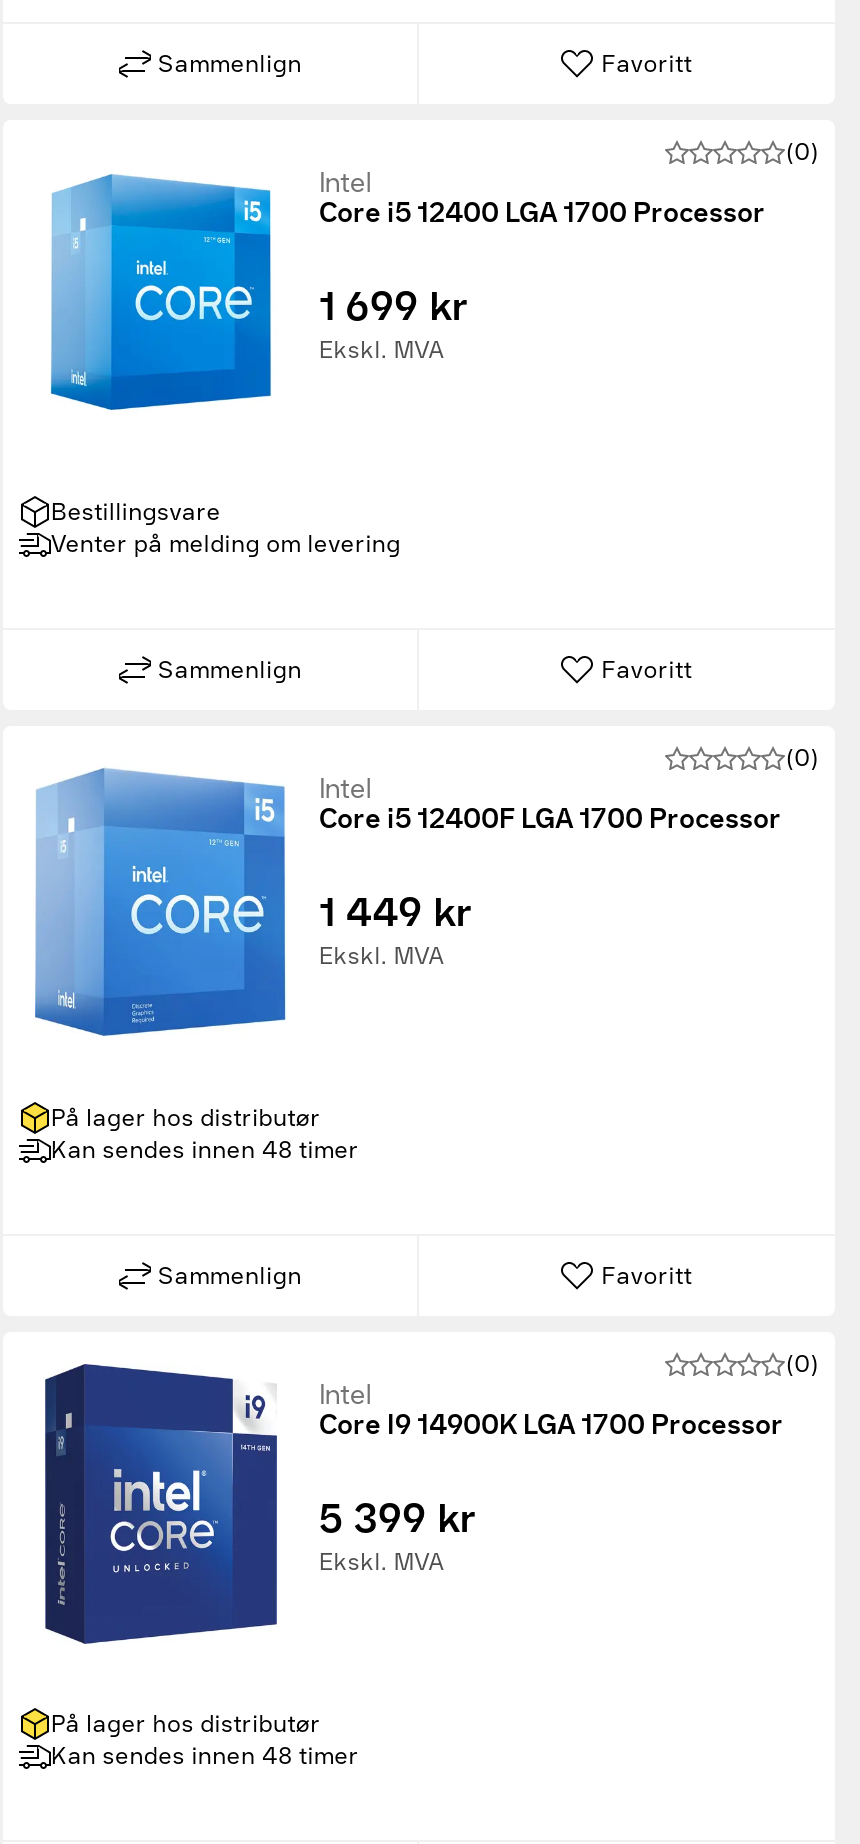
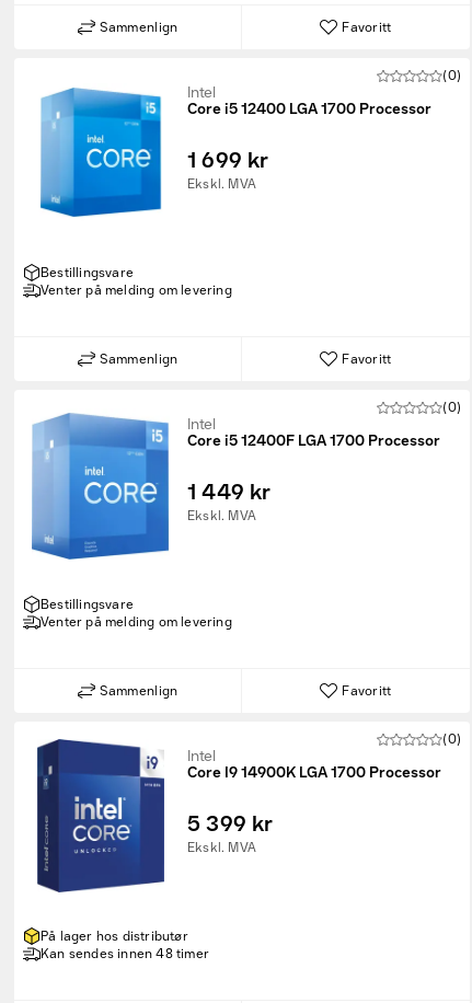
[51,1105,359,1165] På lager hos distributør | Kan sendes innen 48 timer -> [41,597,232,630] Bestillingsvare | Venter på melding om levering

